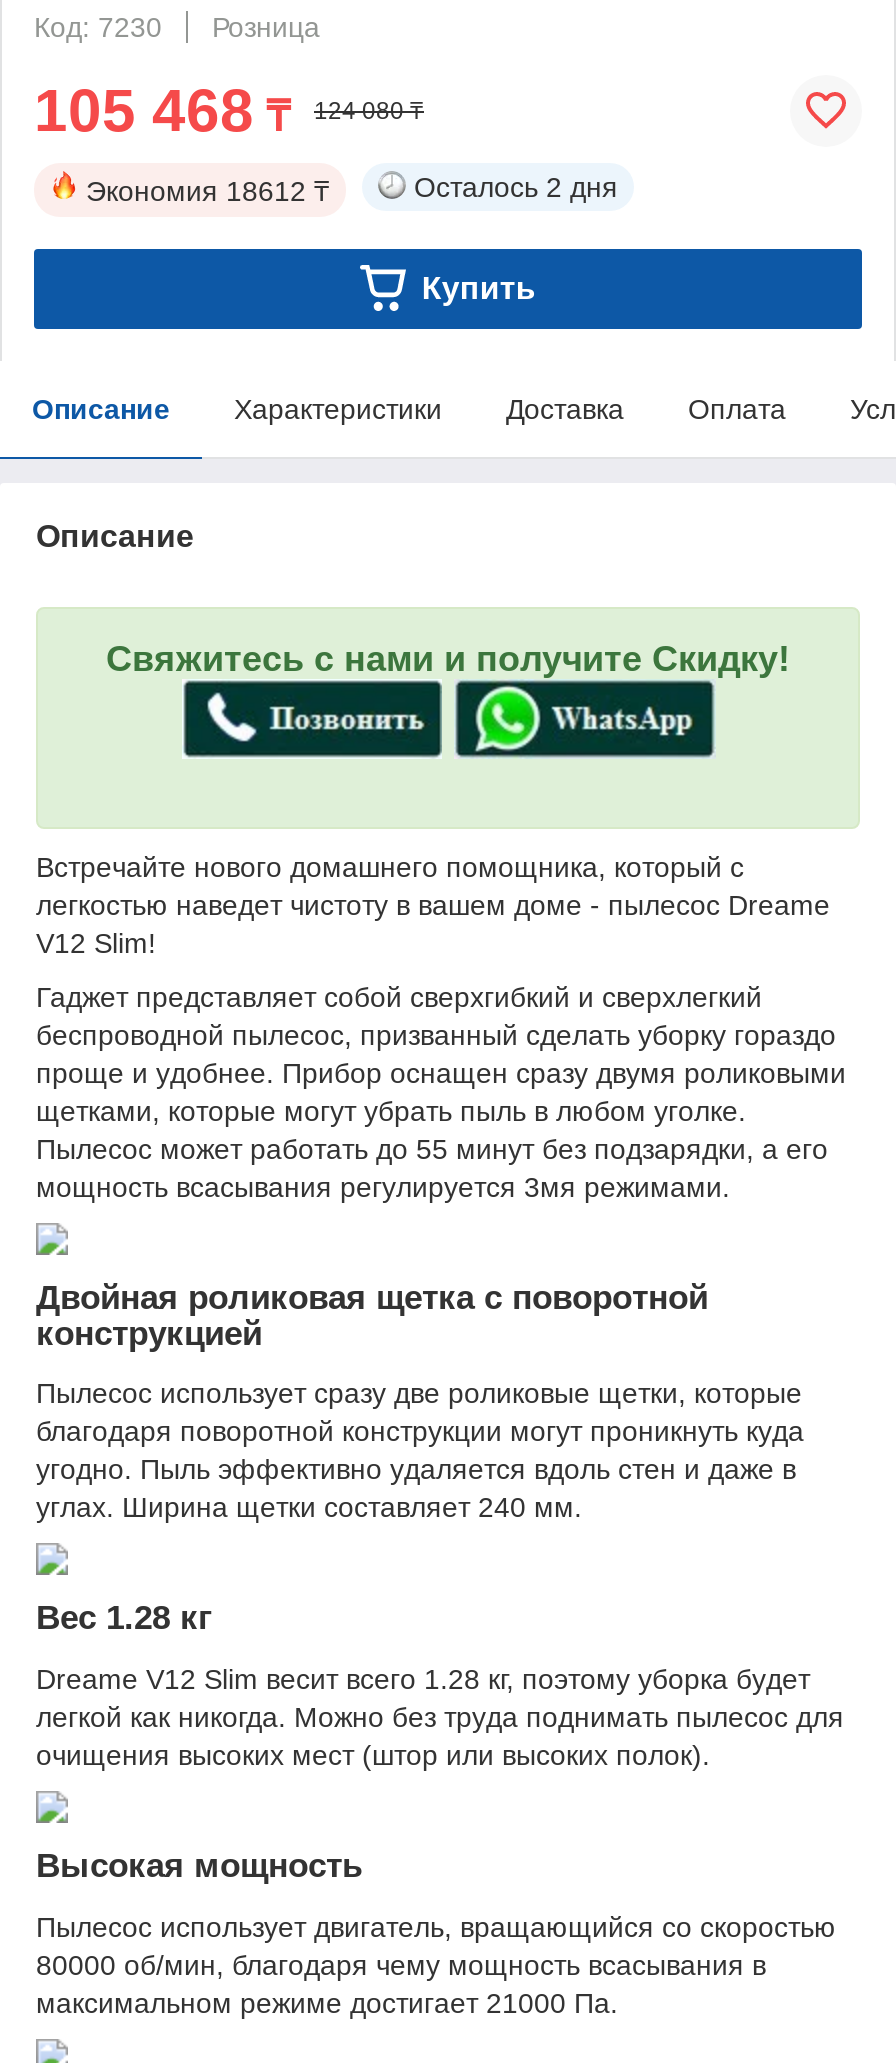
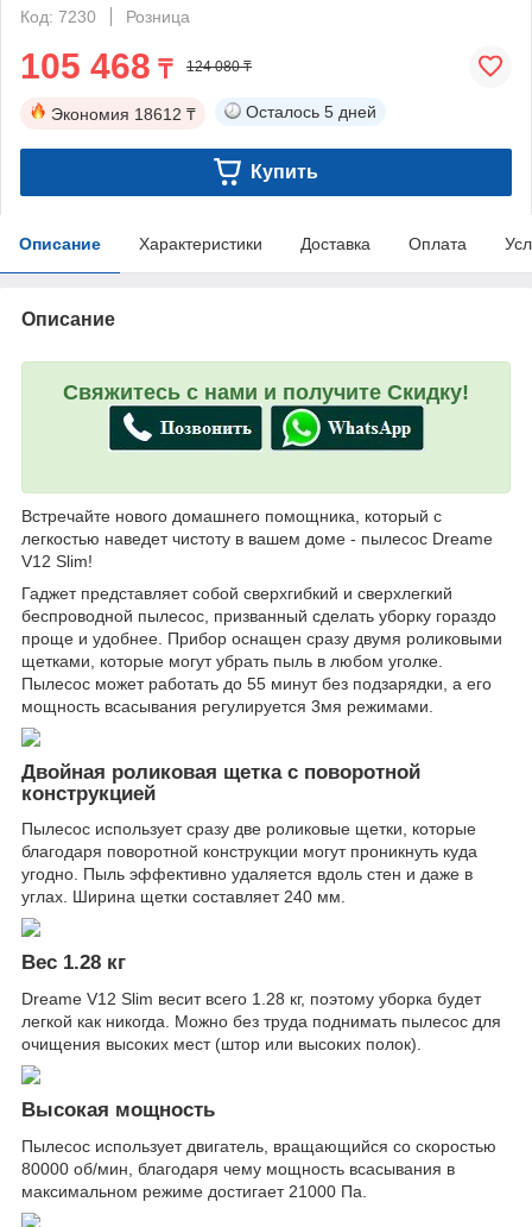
[414,171,618,203] Осталось 2 дня -> [246,102,376,121] Осталось 5 дней

